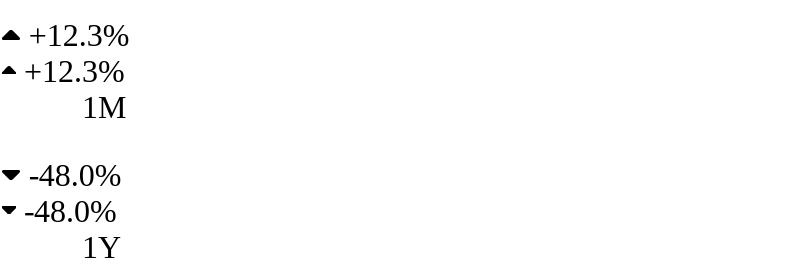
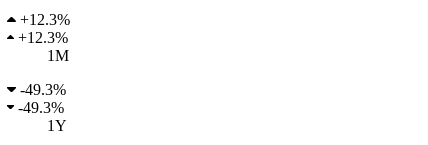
[29,158,121,192] -48.0% -> [20,81,66,98] -49.3%
[24,194,116,228] -48.0% -> [18,99,64,116] -49.3%

